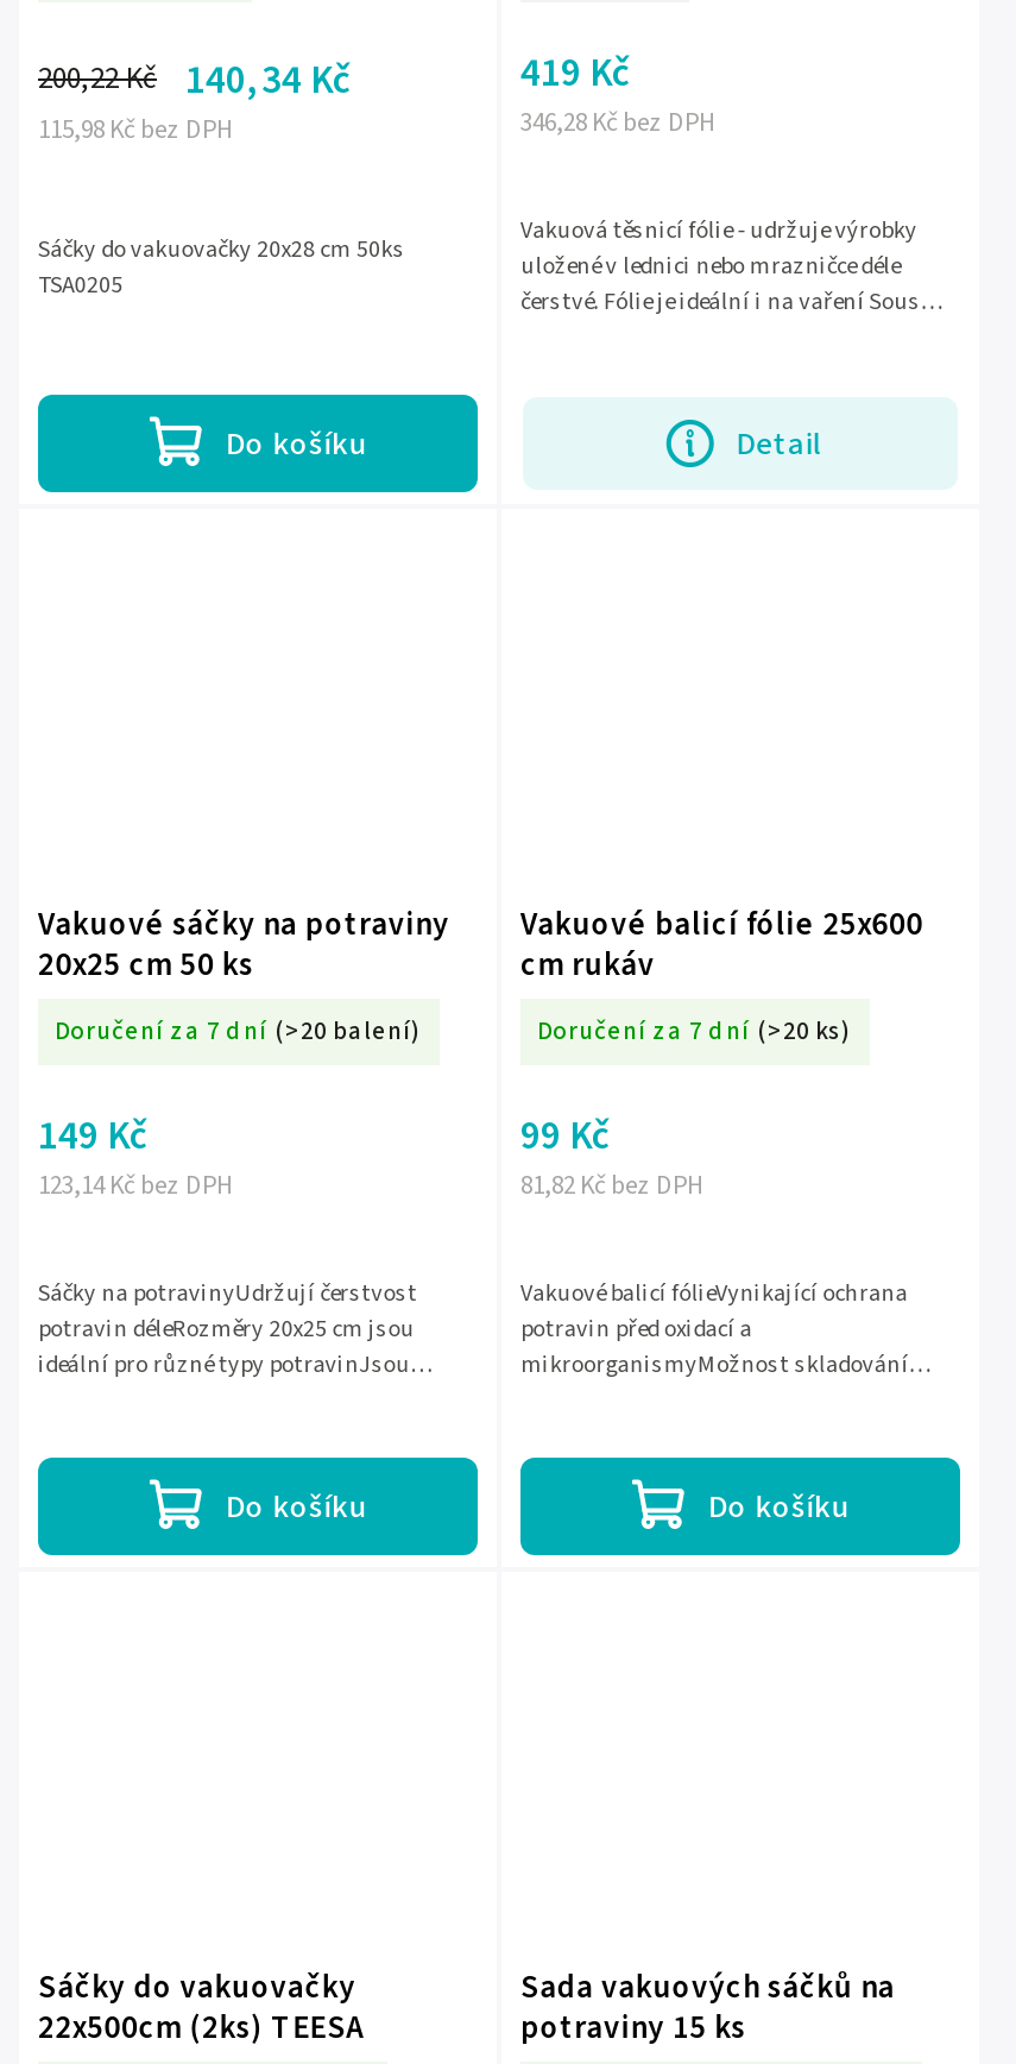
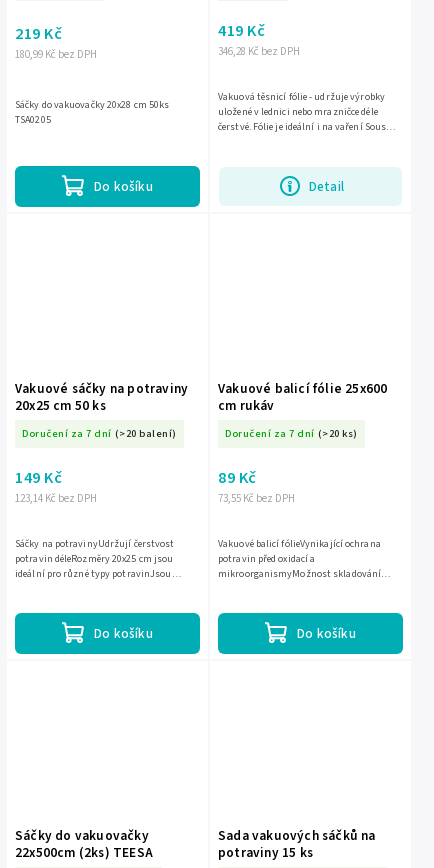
[38,52,353,109] 200,22 Kč | 140,34 Kč -> [15,22,62,46] 219 Kč
[38,112,233,147] 115,98 Kč bez DPH -> [15,47,97,62] 180,99 Kč bez DPH
[520,1109,612,1166] 99 Kč -> [218,466,256,490] 89 Kč
[520,1169,703,1204] 81,82 Kč bez DPH -> [218,491,295,506] 73,55 Kč bez DPH

